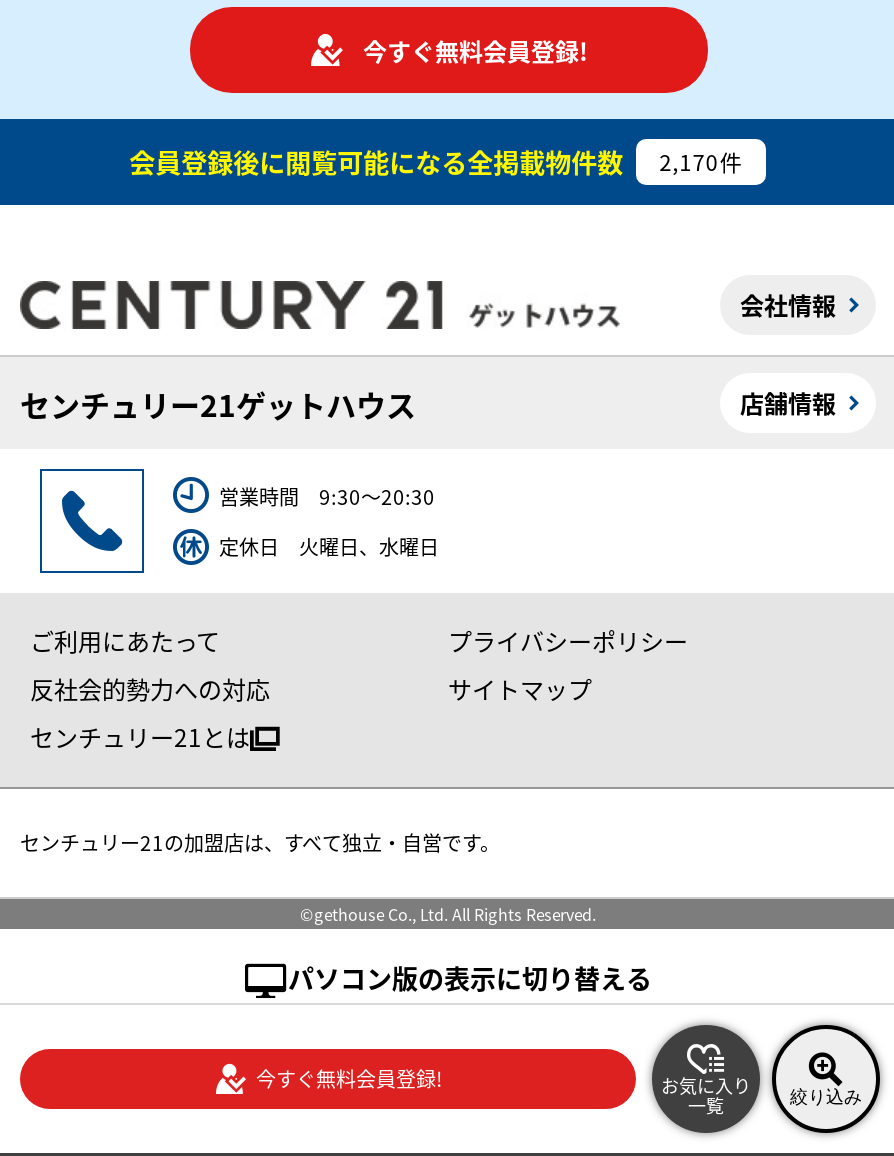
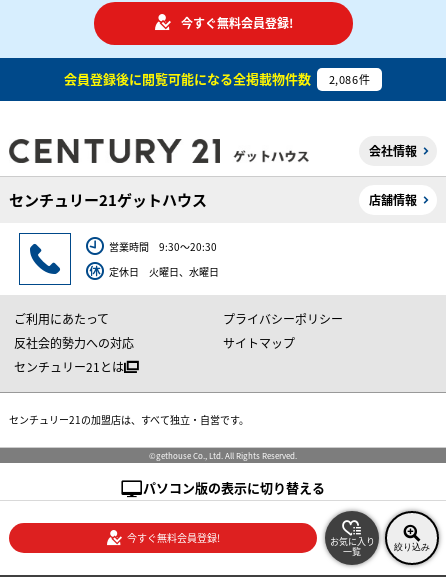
[129,142,743,180] 会員登録後に閲覧可能になる全掲載物件数 2,170件 -> [64,69,370,88] 会員登録後に閲覧可能になる全掲載物件数 2,086件

